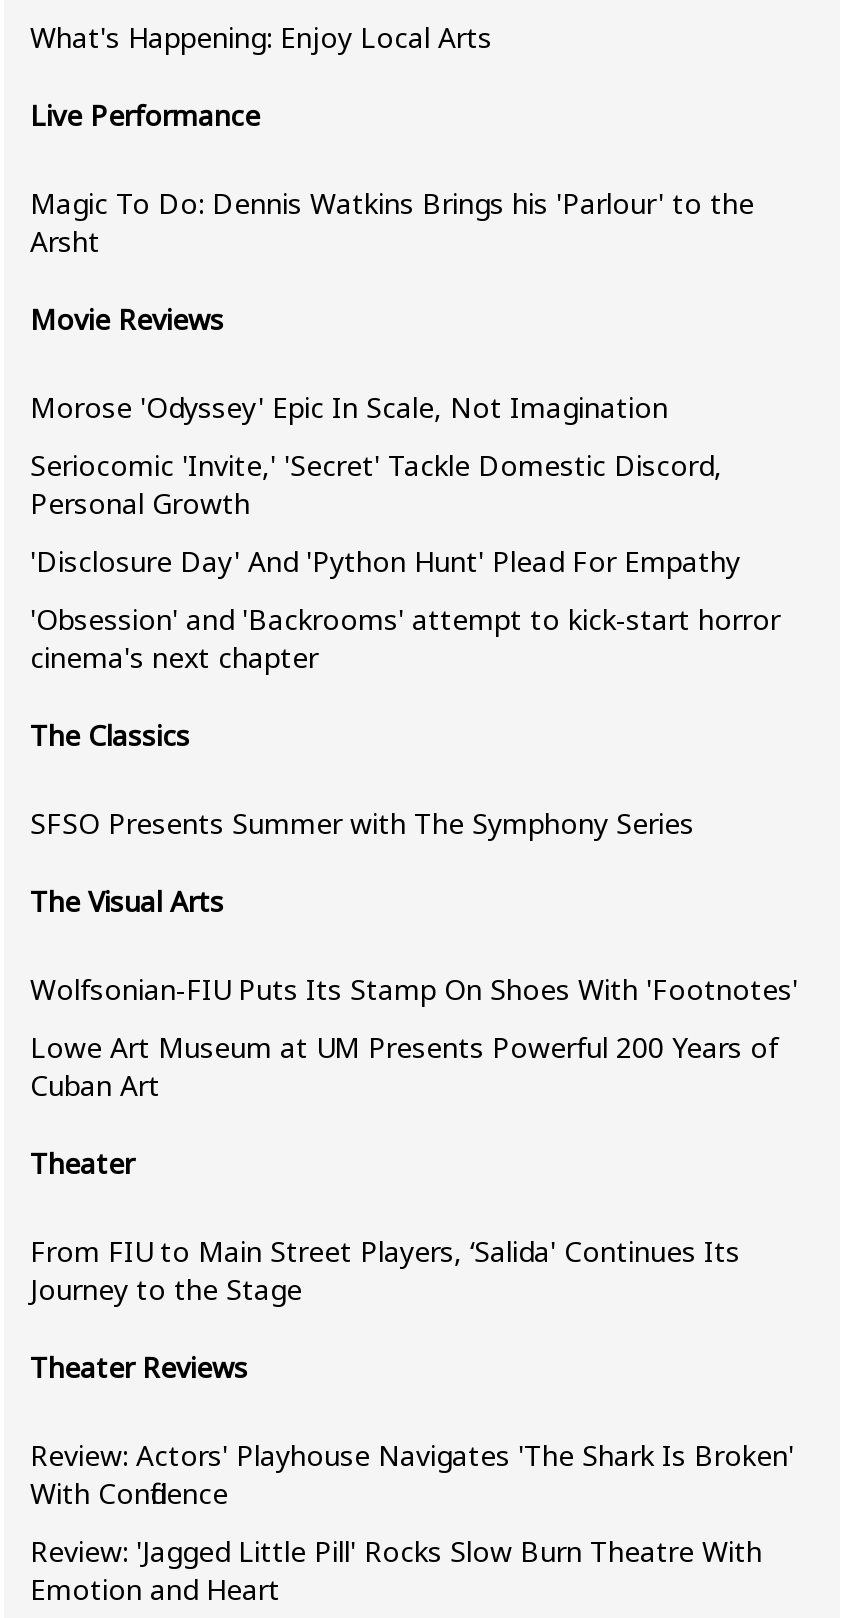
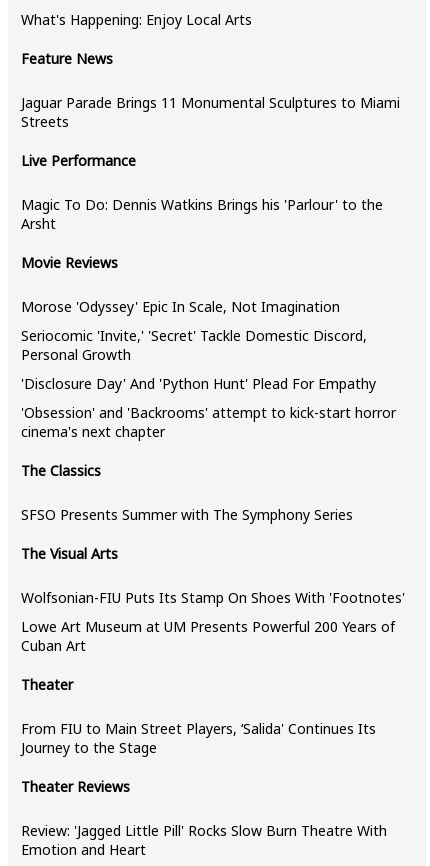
none -> [21,49,400,131] Feature News | Jaguar Parade Brings 11 Monumental Sculptures to Miami | Streets
moved [30,96,798,1386] -> [21,151,405,796]: Live Performance | Magic To Do: Dennis Watkins Brings his 'Parlour' to the | Arsht | ... | Journey to the Stage | Theater Reviews
[30,1436,794,1512] Review: Actors' Playhouse Navigates 'The Shark Is Broken' | With Confidence -> none

